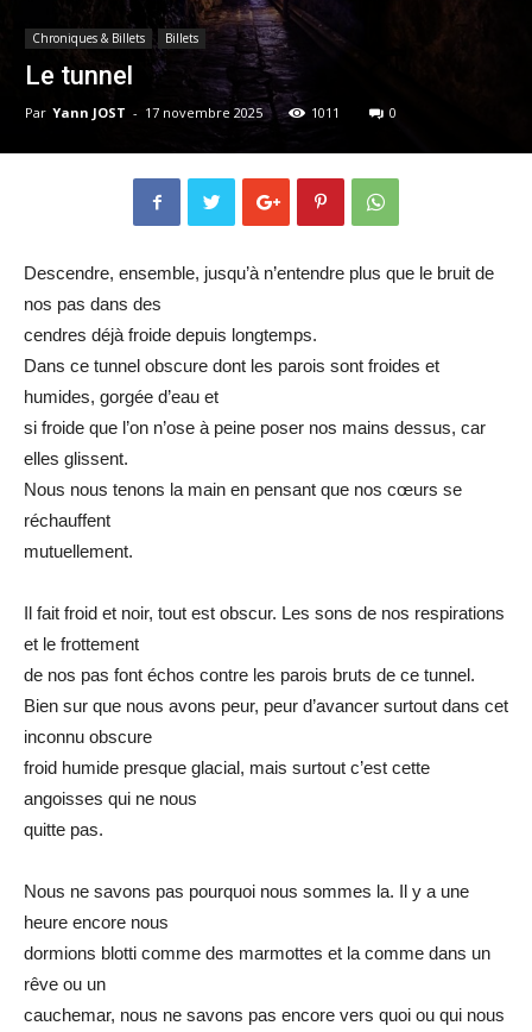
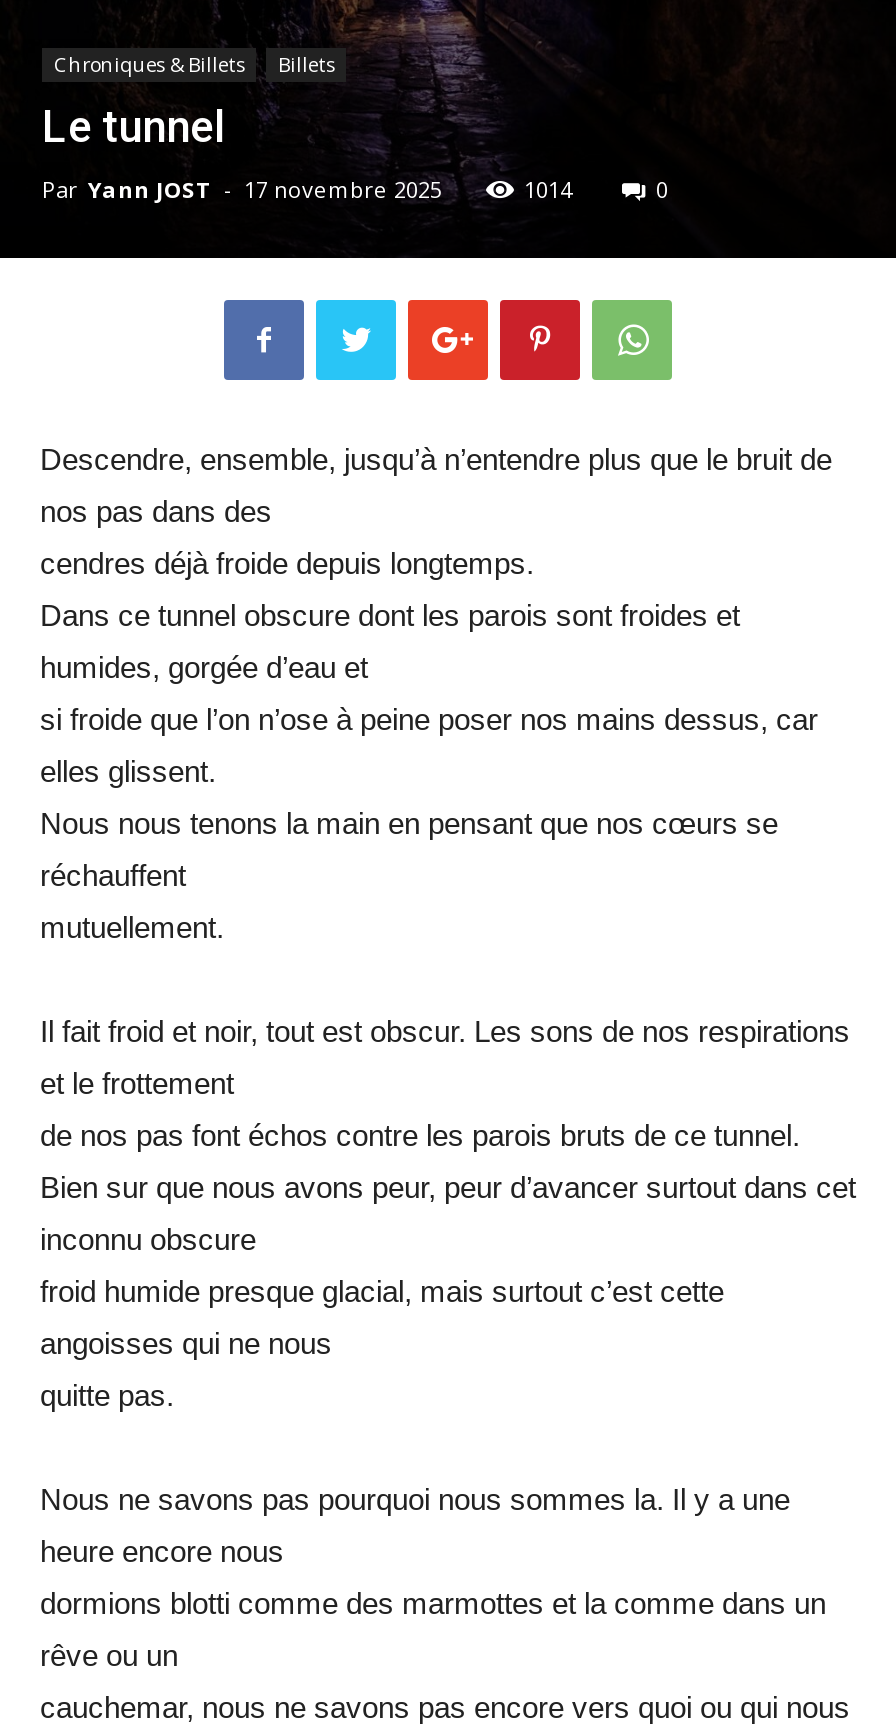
[311,104,340,122] 1011 -> [524,174,572,204] 1014

